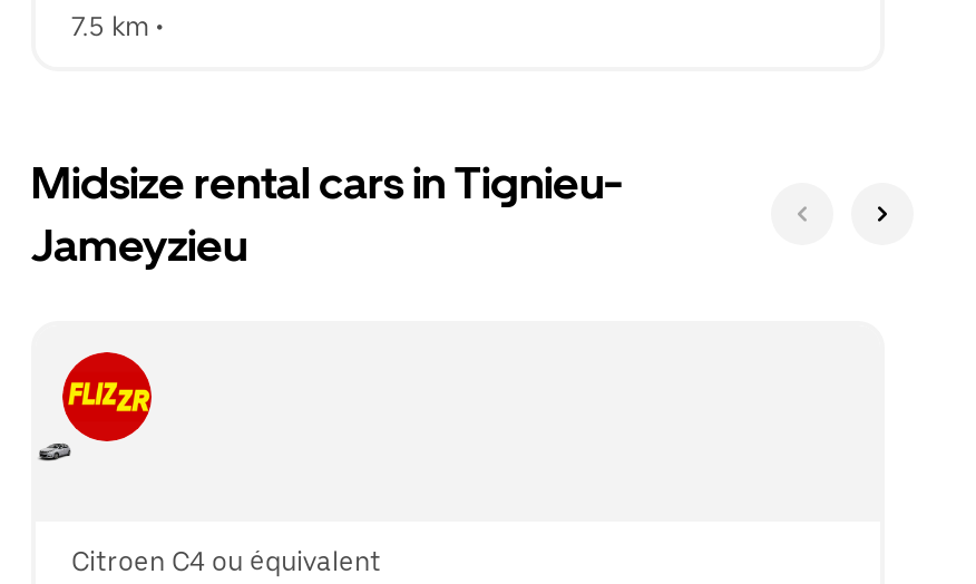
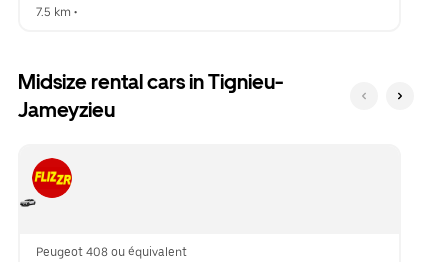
[71,546,381,577] Citroen C4 ou équivalent -> [36,245,187,259] Peugeot 408 ou équivalent

